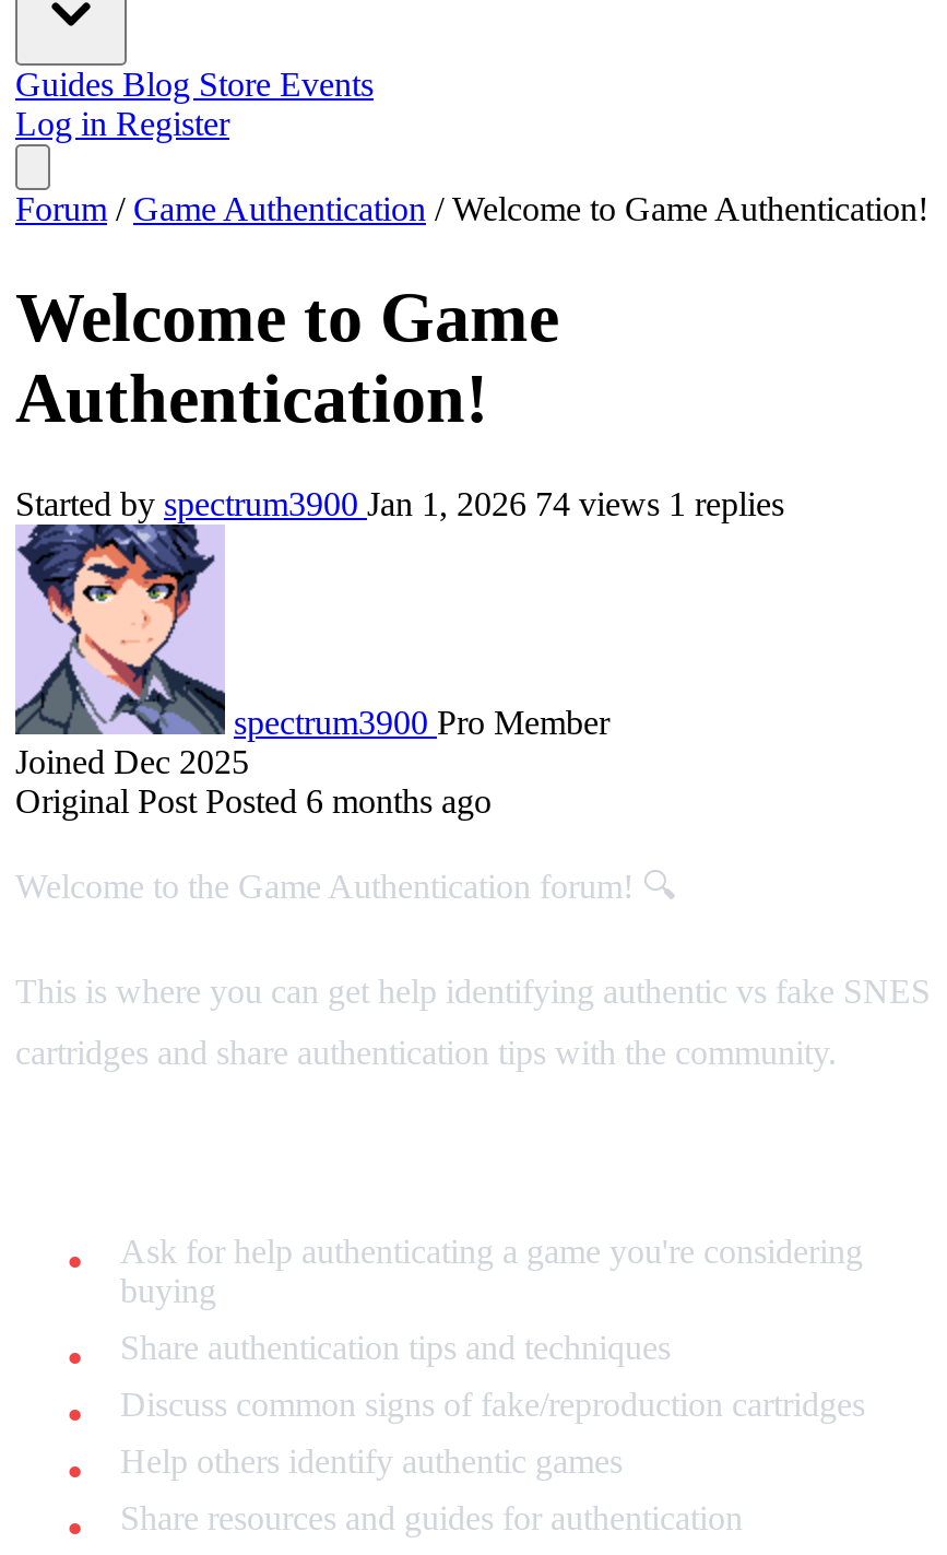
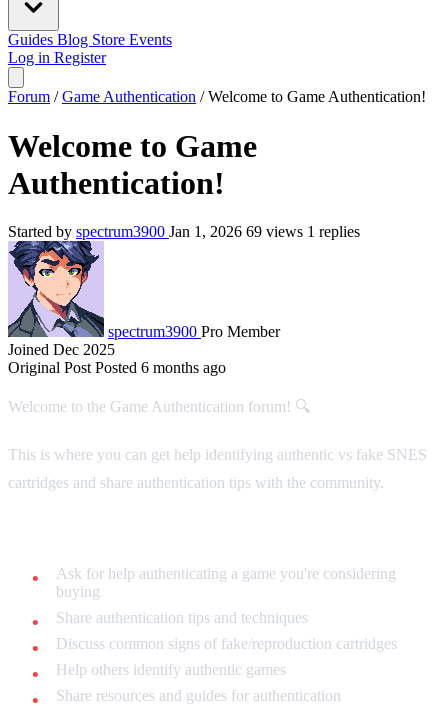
[15,485,784,523] Started by spectrum3900 Jan 1, 2026 74 views 1 replies -> [8,223,360,240] Started by spectrum3900 Jan 1, 2026 69 views 1 replies

